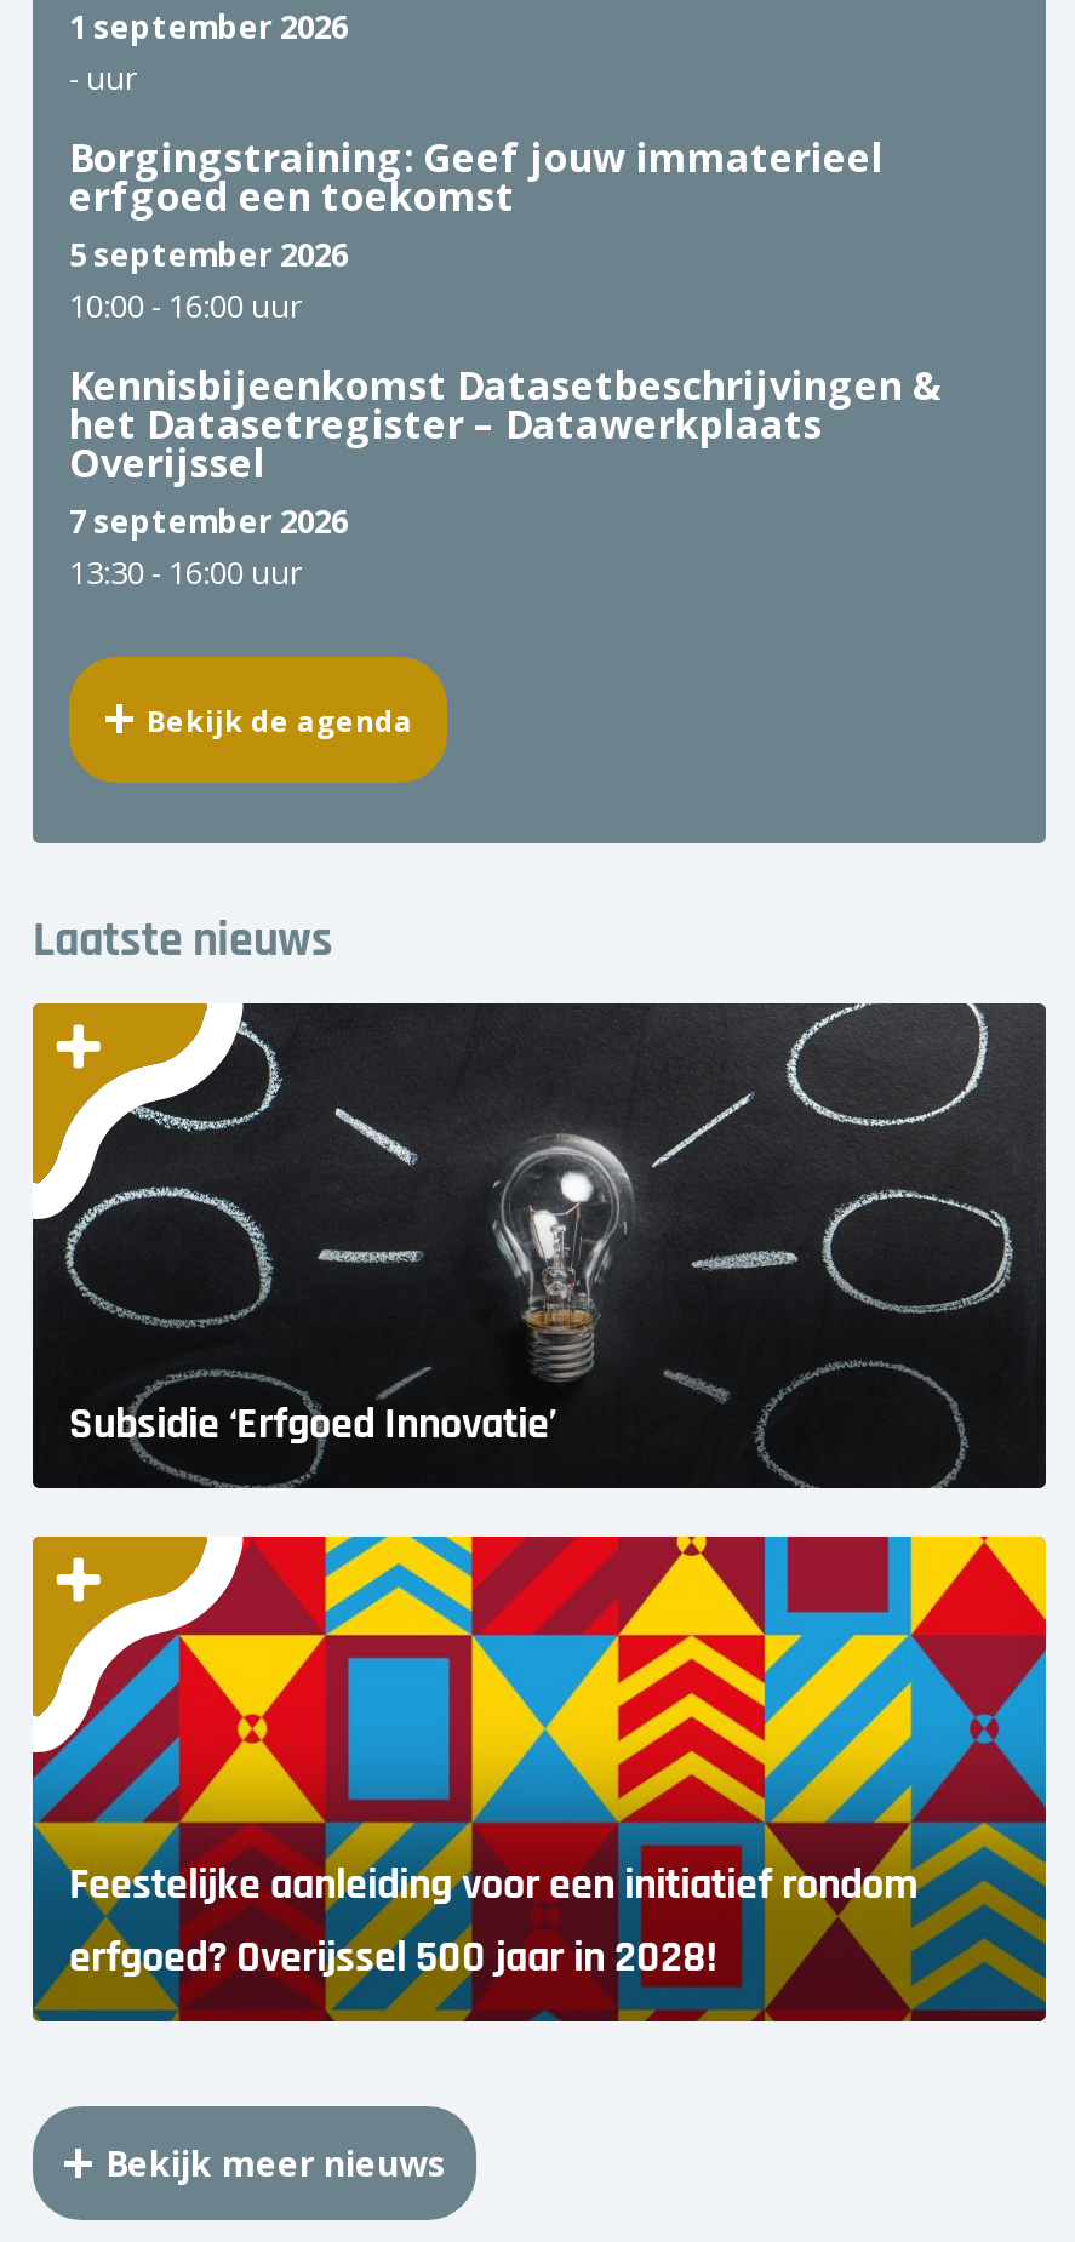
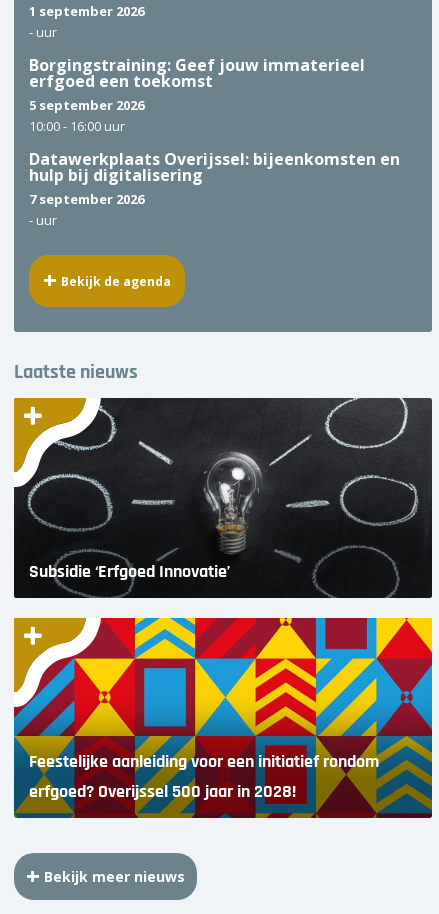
[69,359,942,490] Kennisbijeenkomst Datasetbeschrijvingen & | het Datasetregister – Datawerkplaats | Overijssel -> [29,148,400,186] Datawerkplaats Overijssel: bijeenkomsten en | hulp bij digitalisering
[69,550,302,594] 13:30 - 16:00 uur -> [29,211,57,229] - uur

